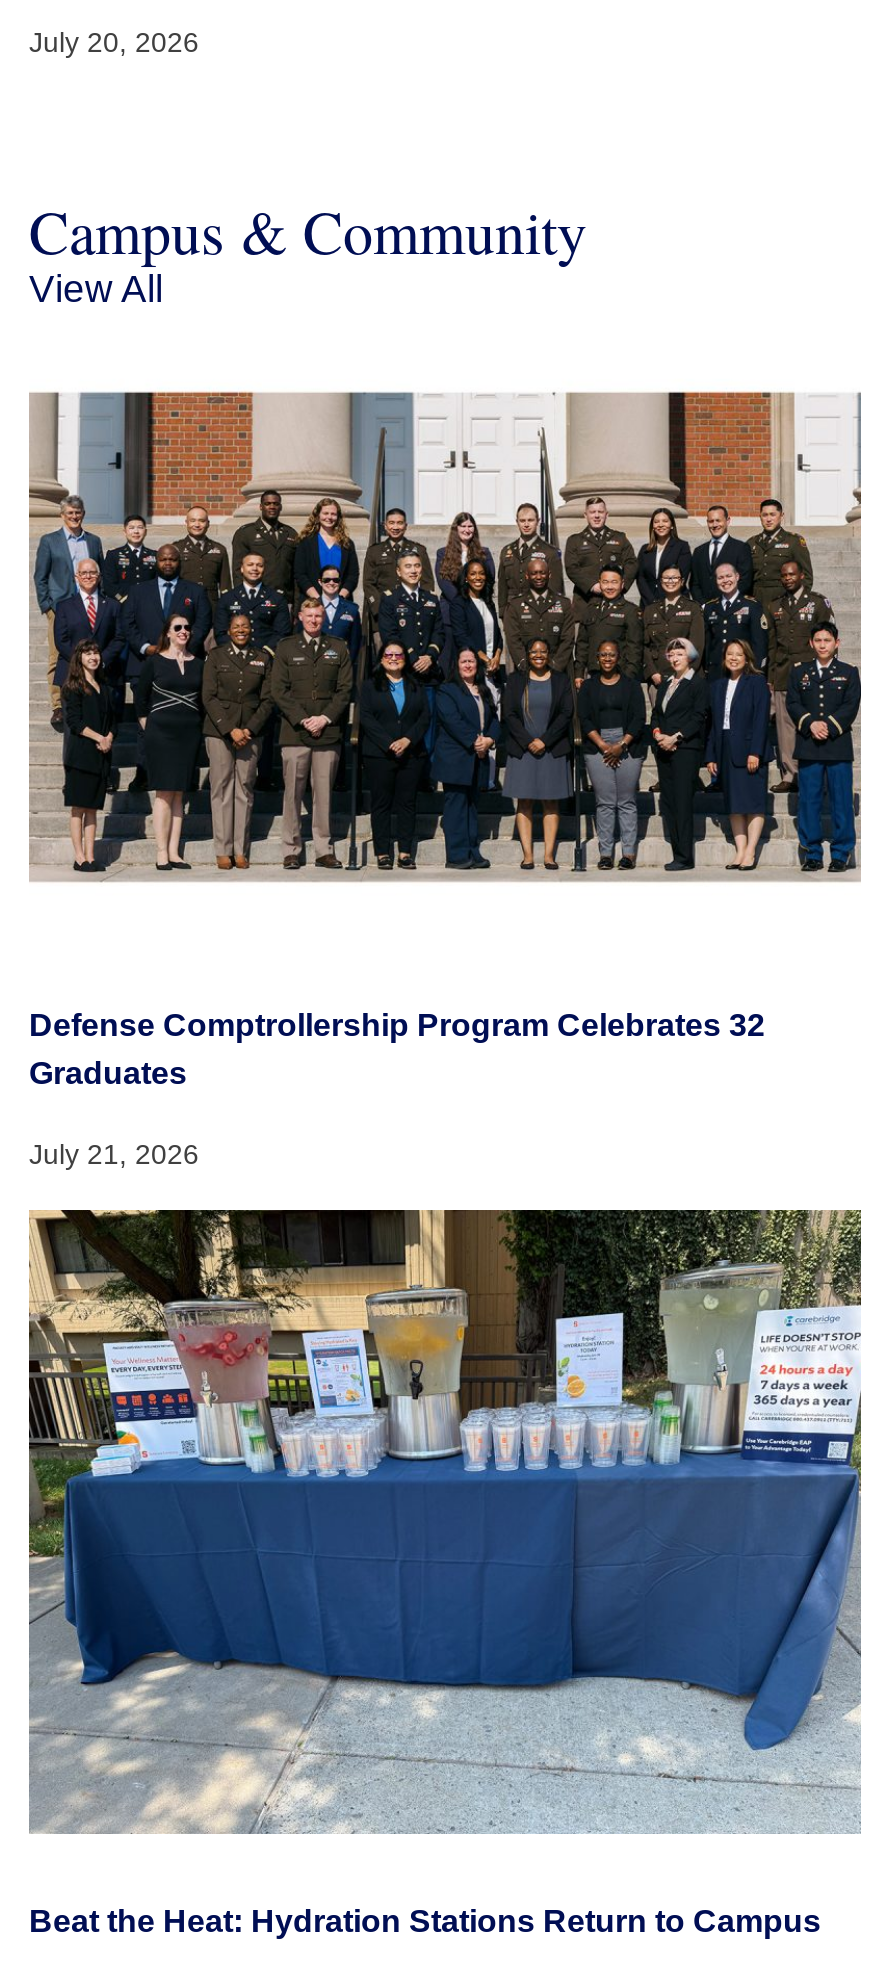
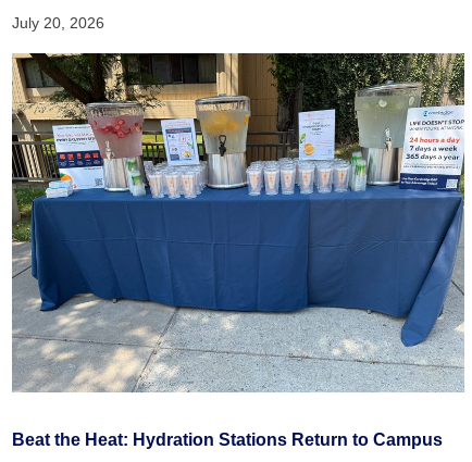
[29,190,587,310] Campus & Community | View All -> none
[27,390,863,884] [image] -> none
[29,1008,765,1170] Defense Comptrollership Program Celebrates 32 | Graduates | July 21, 2026 -> none

